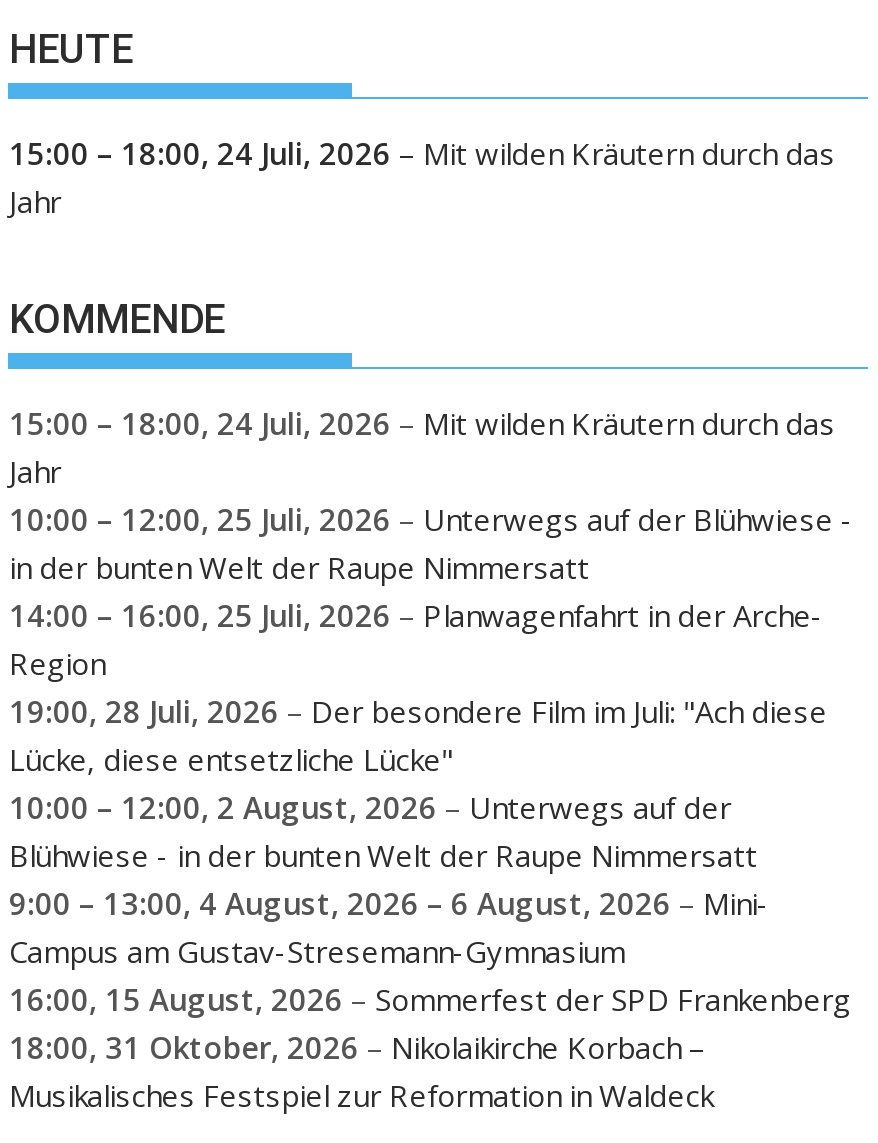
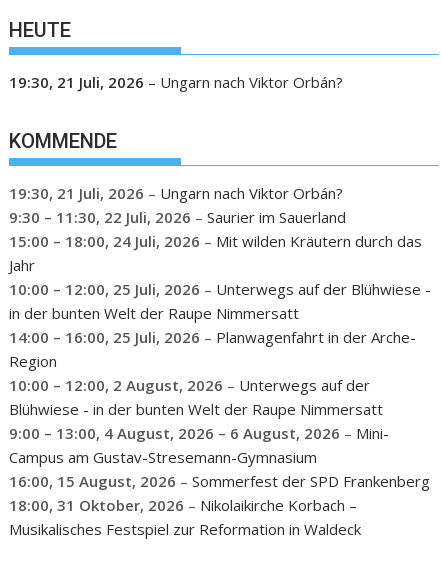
[9,133,835,221] 15:00 – 18:00, 24 Juli, 2026 – Mit wilden Kräutern durch das | Jahr -> [9,72,343,92] 19:30, 21 Juli, 2026 – Ungarn nach Viktor Orbán?
none -> [9,182,346,226] 19:30, 21 Juli, 2026 – Ungarn nach Viktor Orbán? | 9:30 – 11:30, 22 Juli, 2026 – Saurier im Sauerland
moved [9,402,853,682] -> [9,230,431,370]: 15:00 – 18:00, 24 Juli, 2026 – Mit wilden Kräutern durch das | Jahr | 10:00 – 12:00, 25 Juli, 2026 – Unterwegs auf der Blühwiese - | in der bunten Welt der Raupe Nimmersatt | 14:00 – 16:00, 25 Juli, 2026 – Planwagenfahrt in der Arche- | Region
[9,690,827,778] 19:00, 28 Juli, 2026 – Der besondere Film im Juli: "Ach diese | Lücke, diese entsetzliche Lücke" -> none

